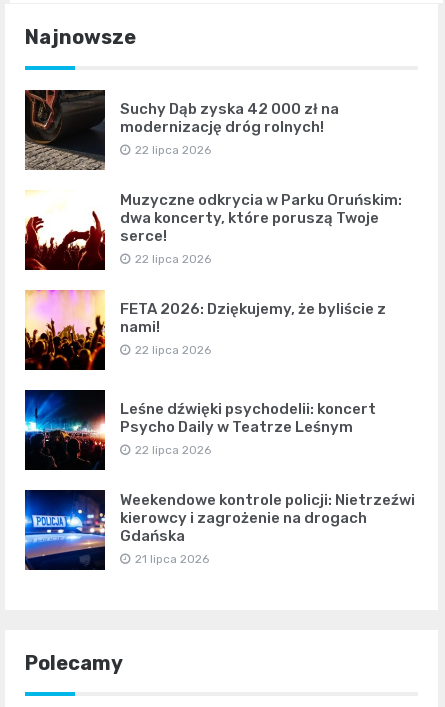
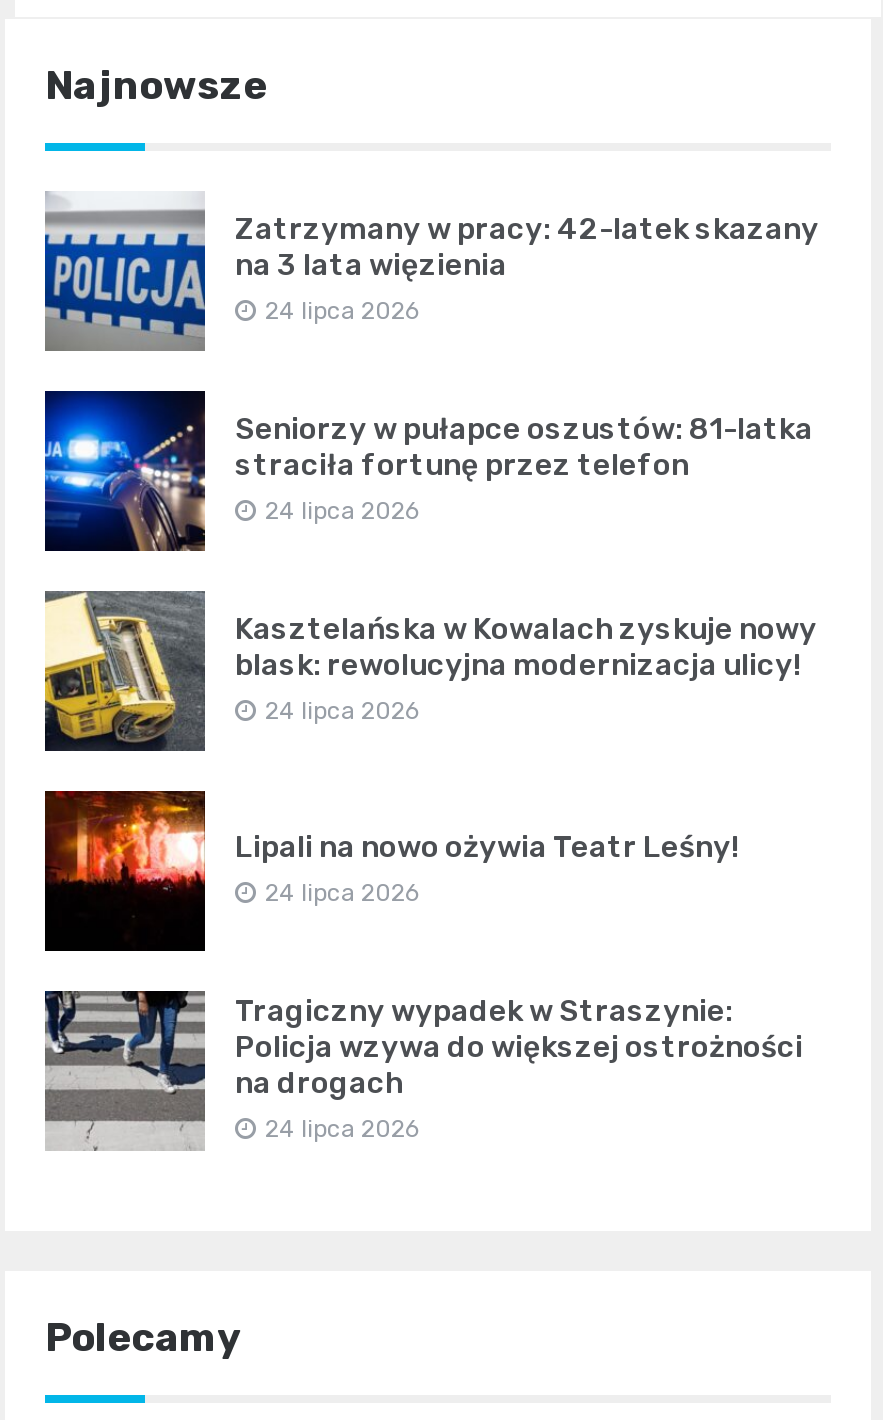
[24,89,339,169] [image] | Suchy Dąb zyska 42 000 zł na | modernizację dróg rolnych! | 22 lipca 2026 -> [43,191,819,351] [image] | Zatrzymany w pracy: 42-latek skazany | na 3 lata więzienia | 24 lipca 2026
[24,190,402,271] [image] | Muzyczne odkrycia w Parku Oruńskim: | dwa koncerty, które poruszą Twoje | serce! | 22 lipca 2026 -> [43,389,813,553] [image] | Seniorzy w pułapce oszustów: 81-latka | straciła fortunę przez telefon | 24 lipca 2026
[24,289,386,370] [image] | FETA 2026: Dziękujemy, że byliście z | nami! | 22 lipca 2026 -> [43,589,817,751] [image] | Kasztelańska w Kowalach zyskuje nowy | blask: rewolucyjna modernizacja ulicy! | 24 lipca 2026
[24,389,376,470] [image] | Leśne dźwięki psychodelii: koncert | Psycho Daily w Teatrze Leśnym | 22 lipca 2026 -> [43,789,739,925] [image] | Lipali na nowo ożywia Teatr Leśny! | 24 lipca 2026
[24,489,415,571] [image] | Weekendowe kontrole policji: Nietrzeźwi | kierowcy i zagrożenie na drogach | Gdańska | 21 lipca 2026 -> [43,989,803,1151] [image] | Tragiczny wypadek w Straszynie: | Policja wzywa do większej ostrożności | na drogach | 24 lipca 2026

